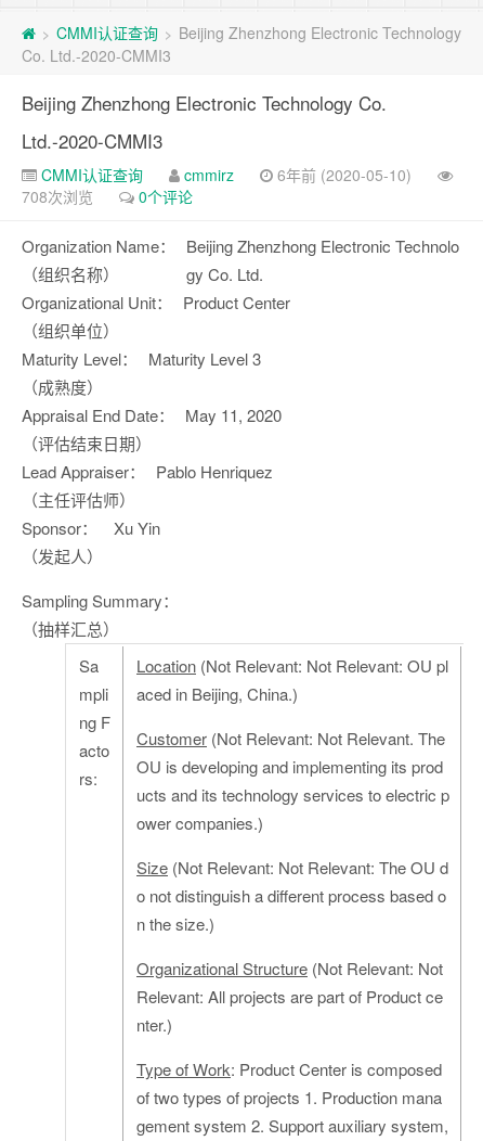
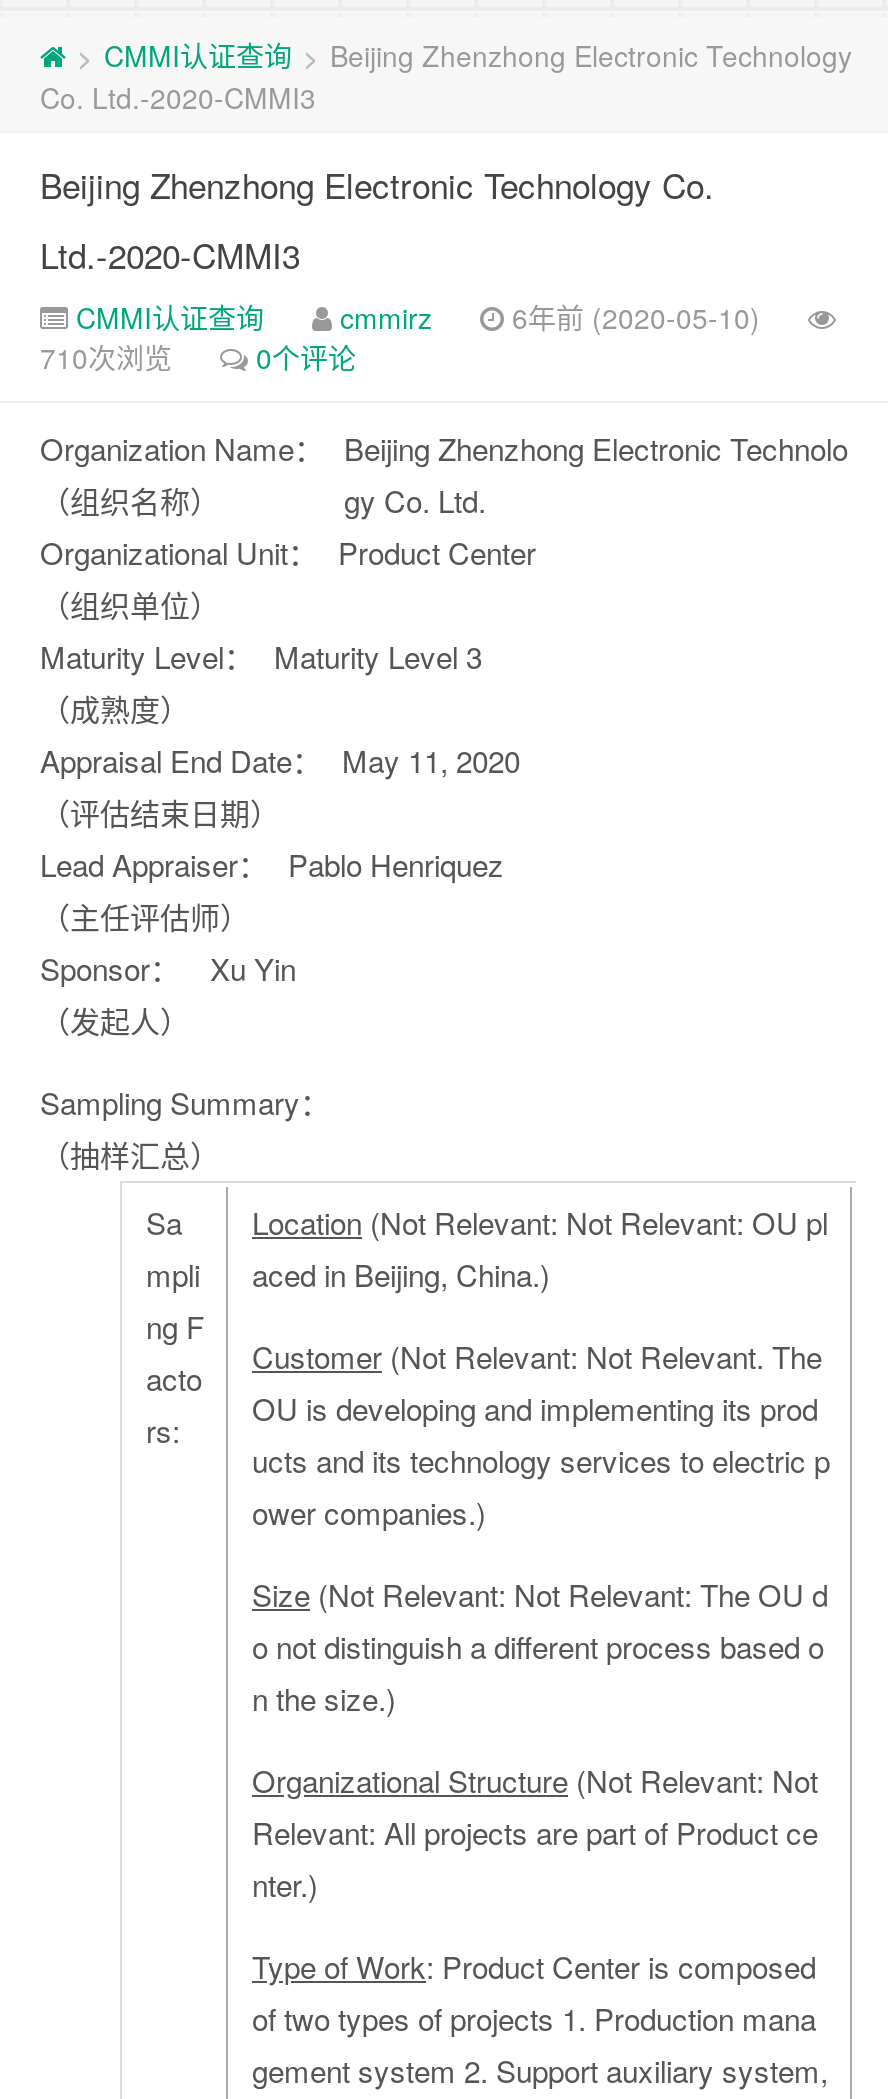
[22,185,93,207] 708次浏览 -> [40,337,172,377] 710次浏览

